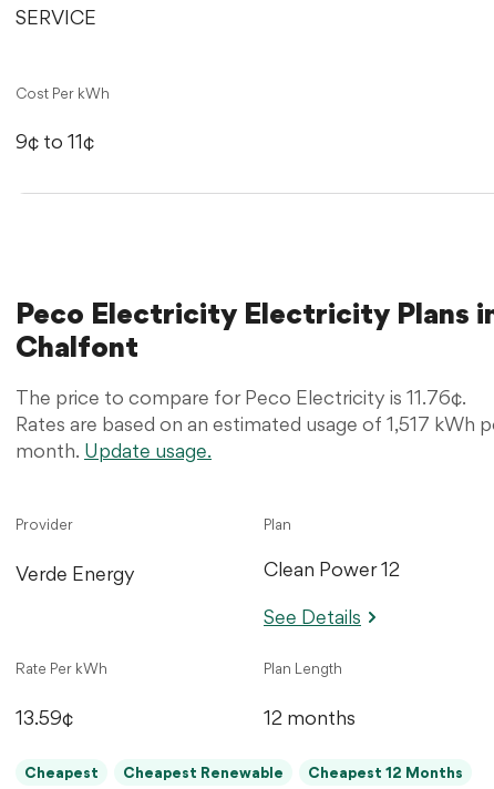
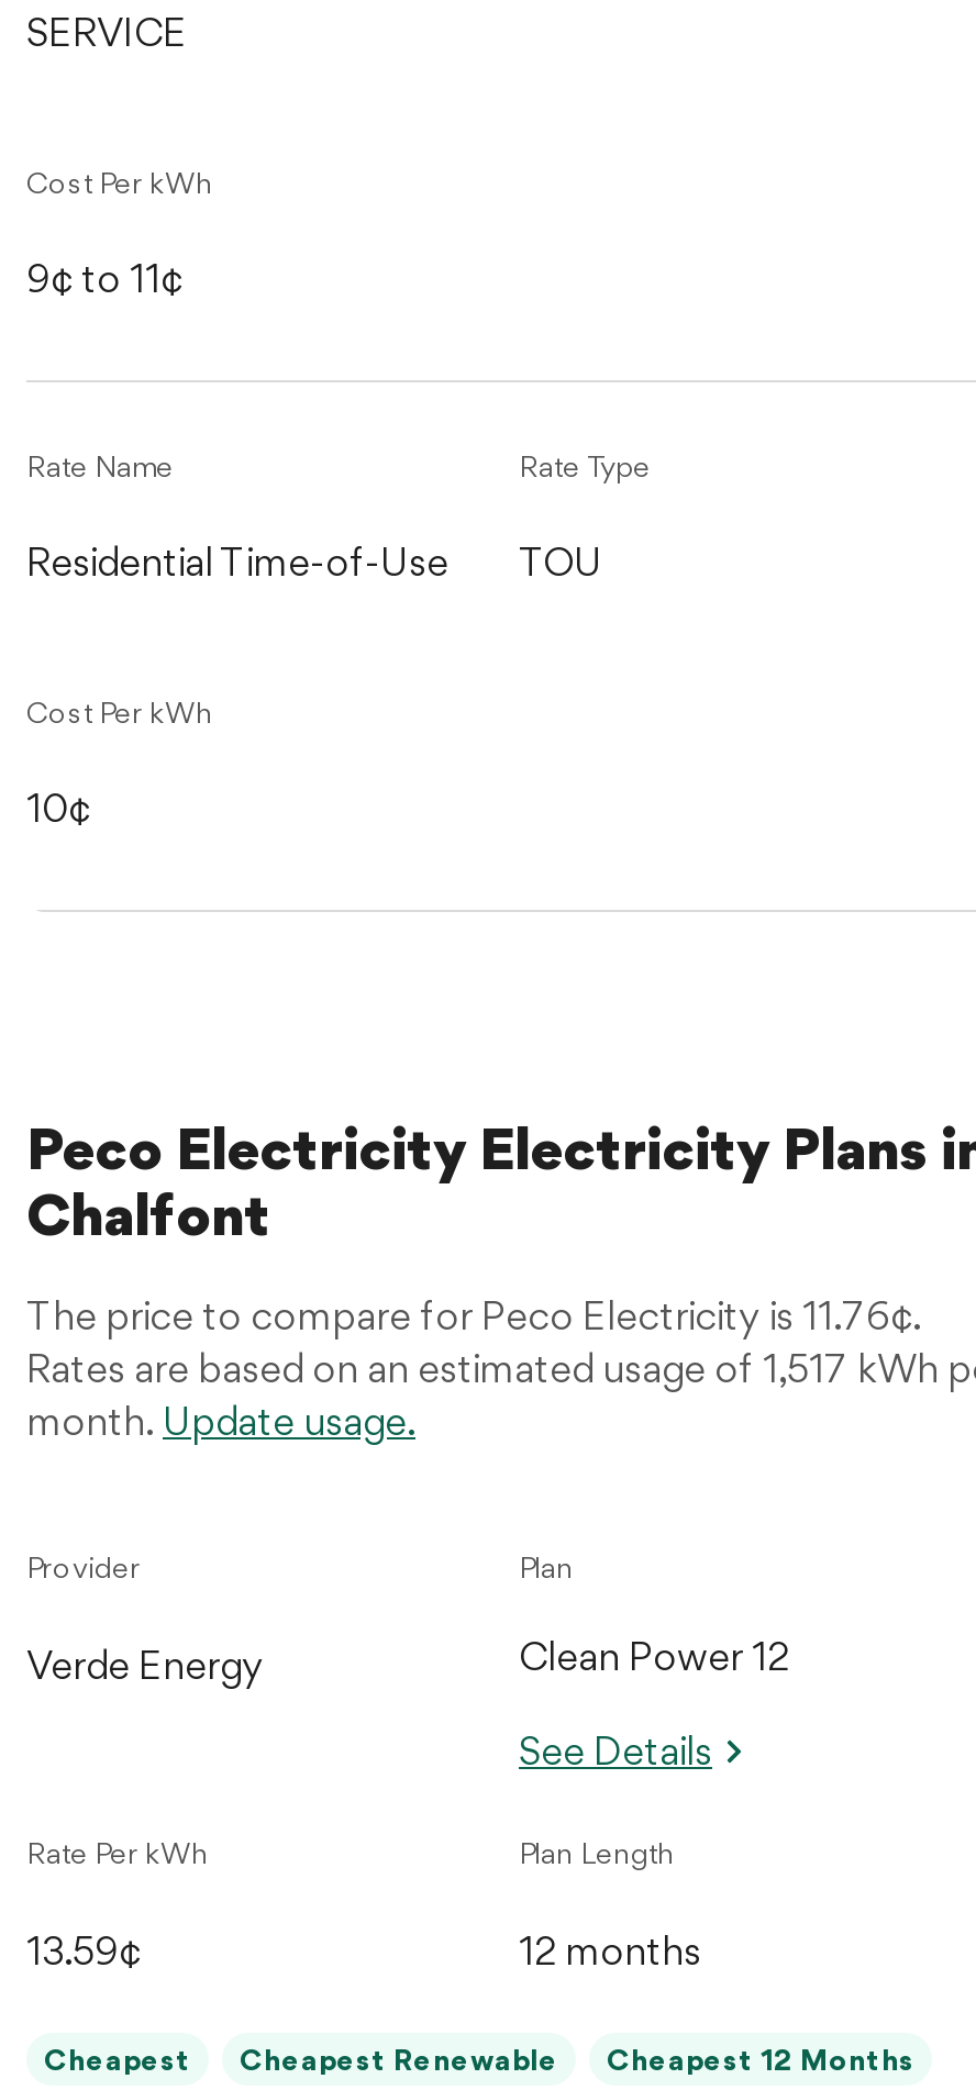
none -> [26,449,448,585] Rate Name | Residential Time-of-Use
none -> [26,449,651,831] Rate Type | TOU | Cost Per kWh | 10¢

